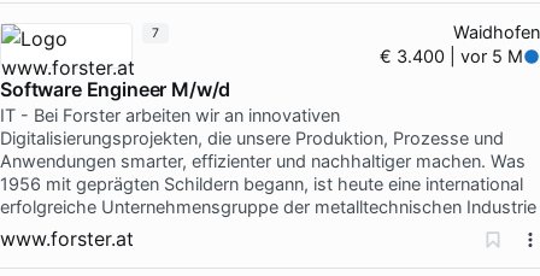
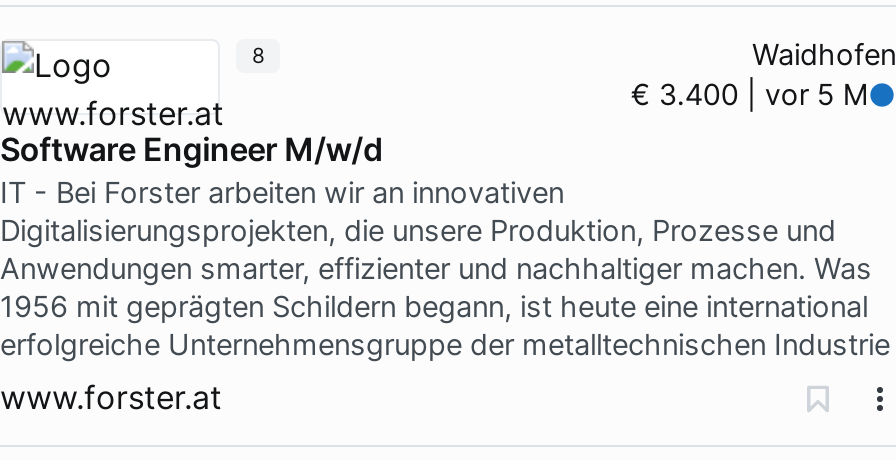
[152,25,159,41] 7 -> [252,43,264,69] 8

